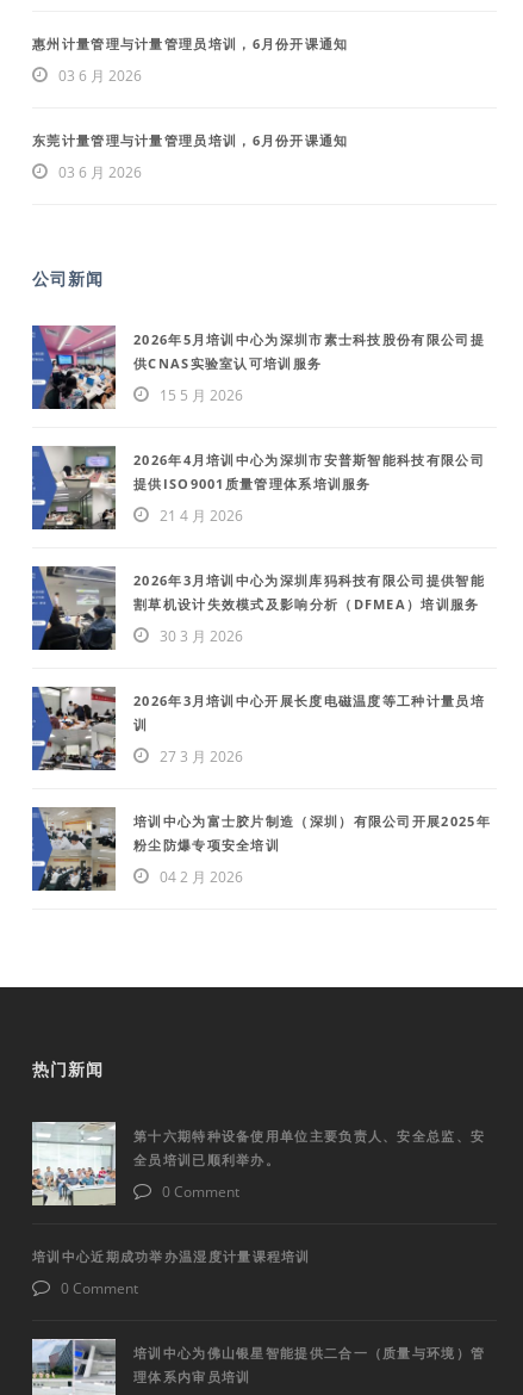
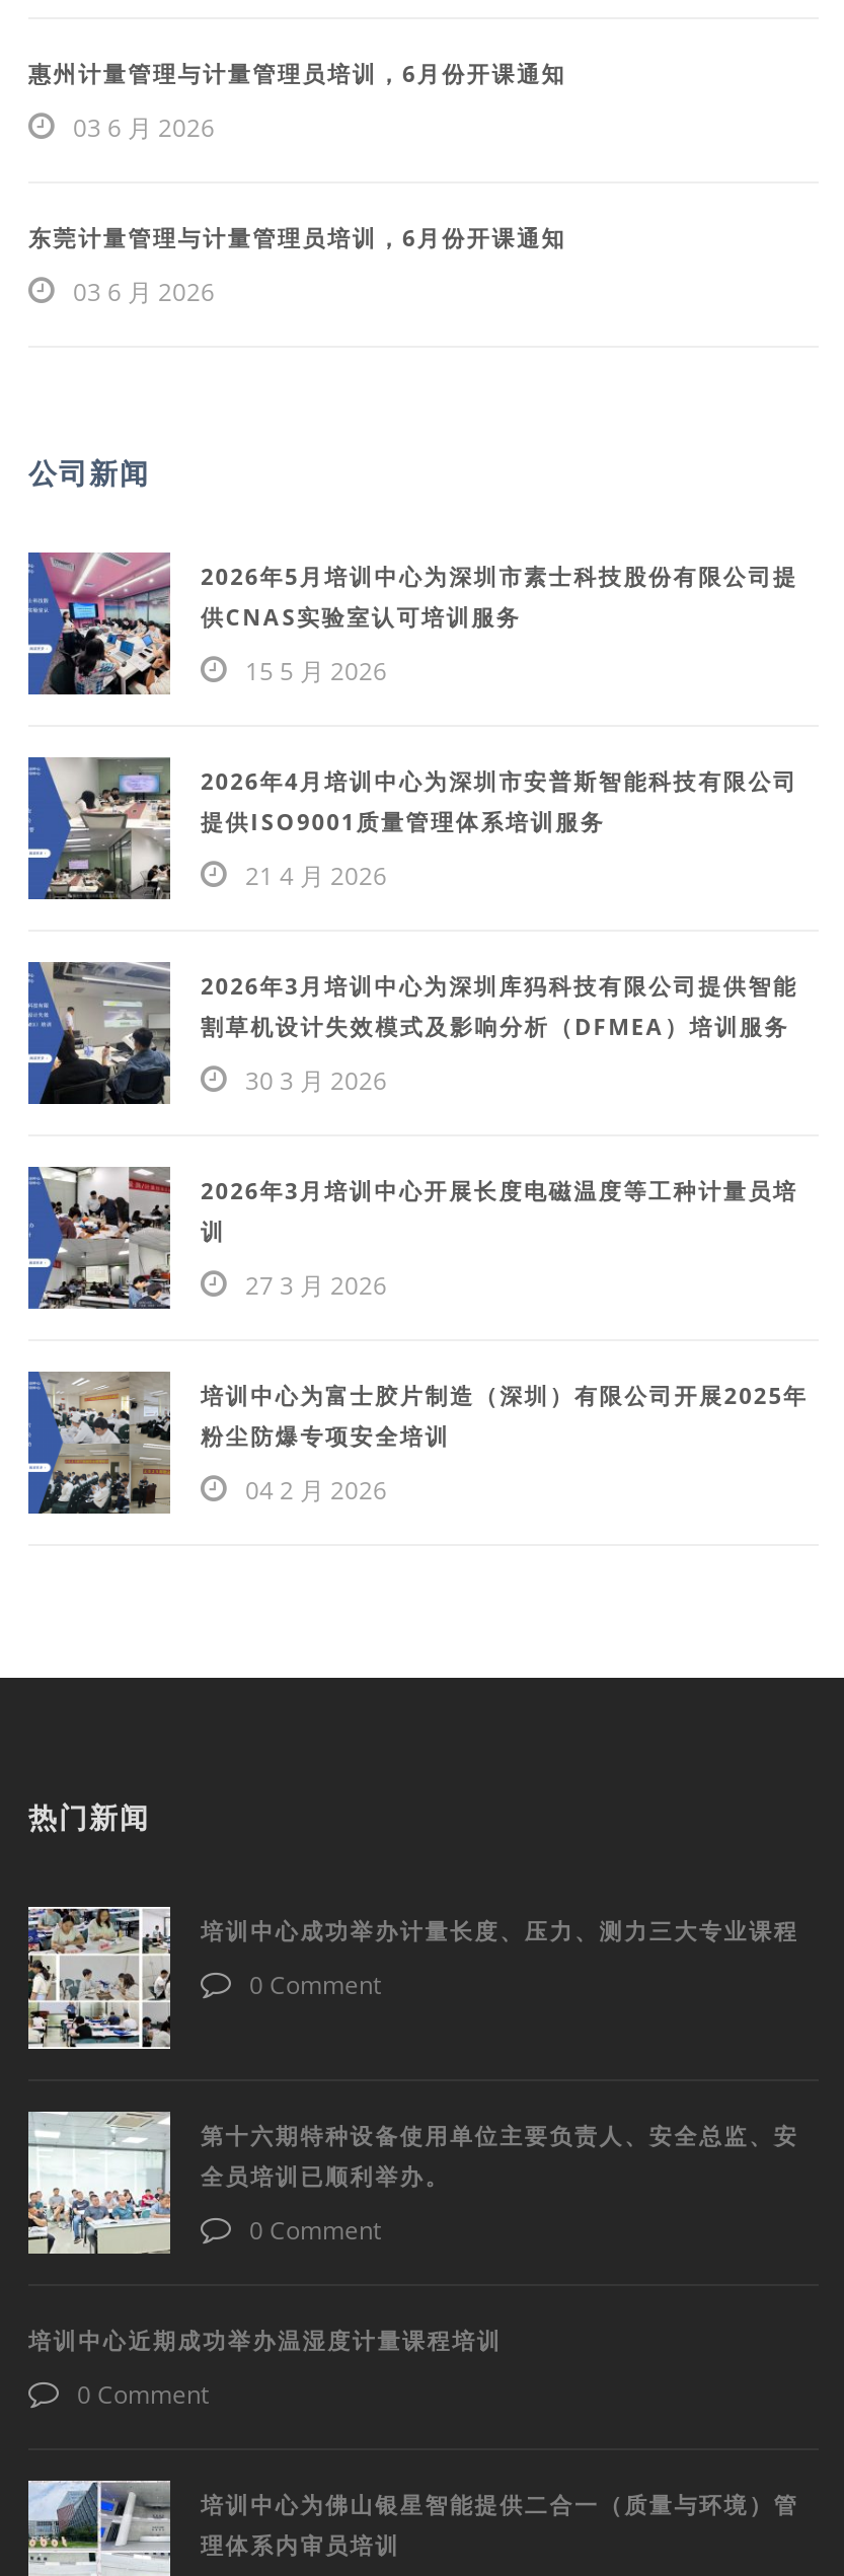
none -> [28,1907,799,2051] [image] | 培训中心成功举办计量长度、压力、测力三大专业课程 | 0 Comment

